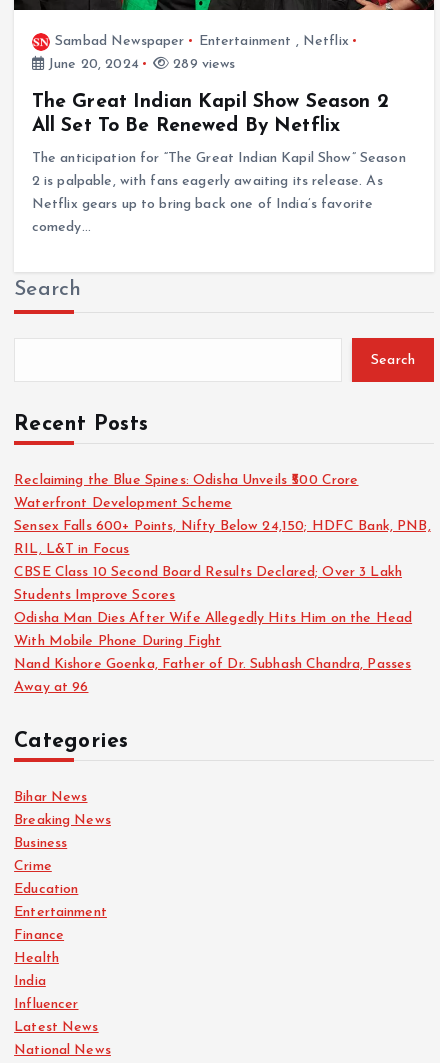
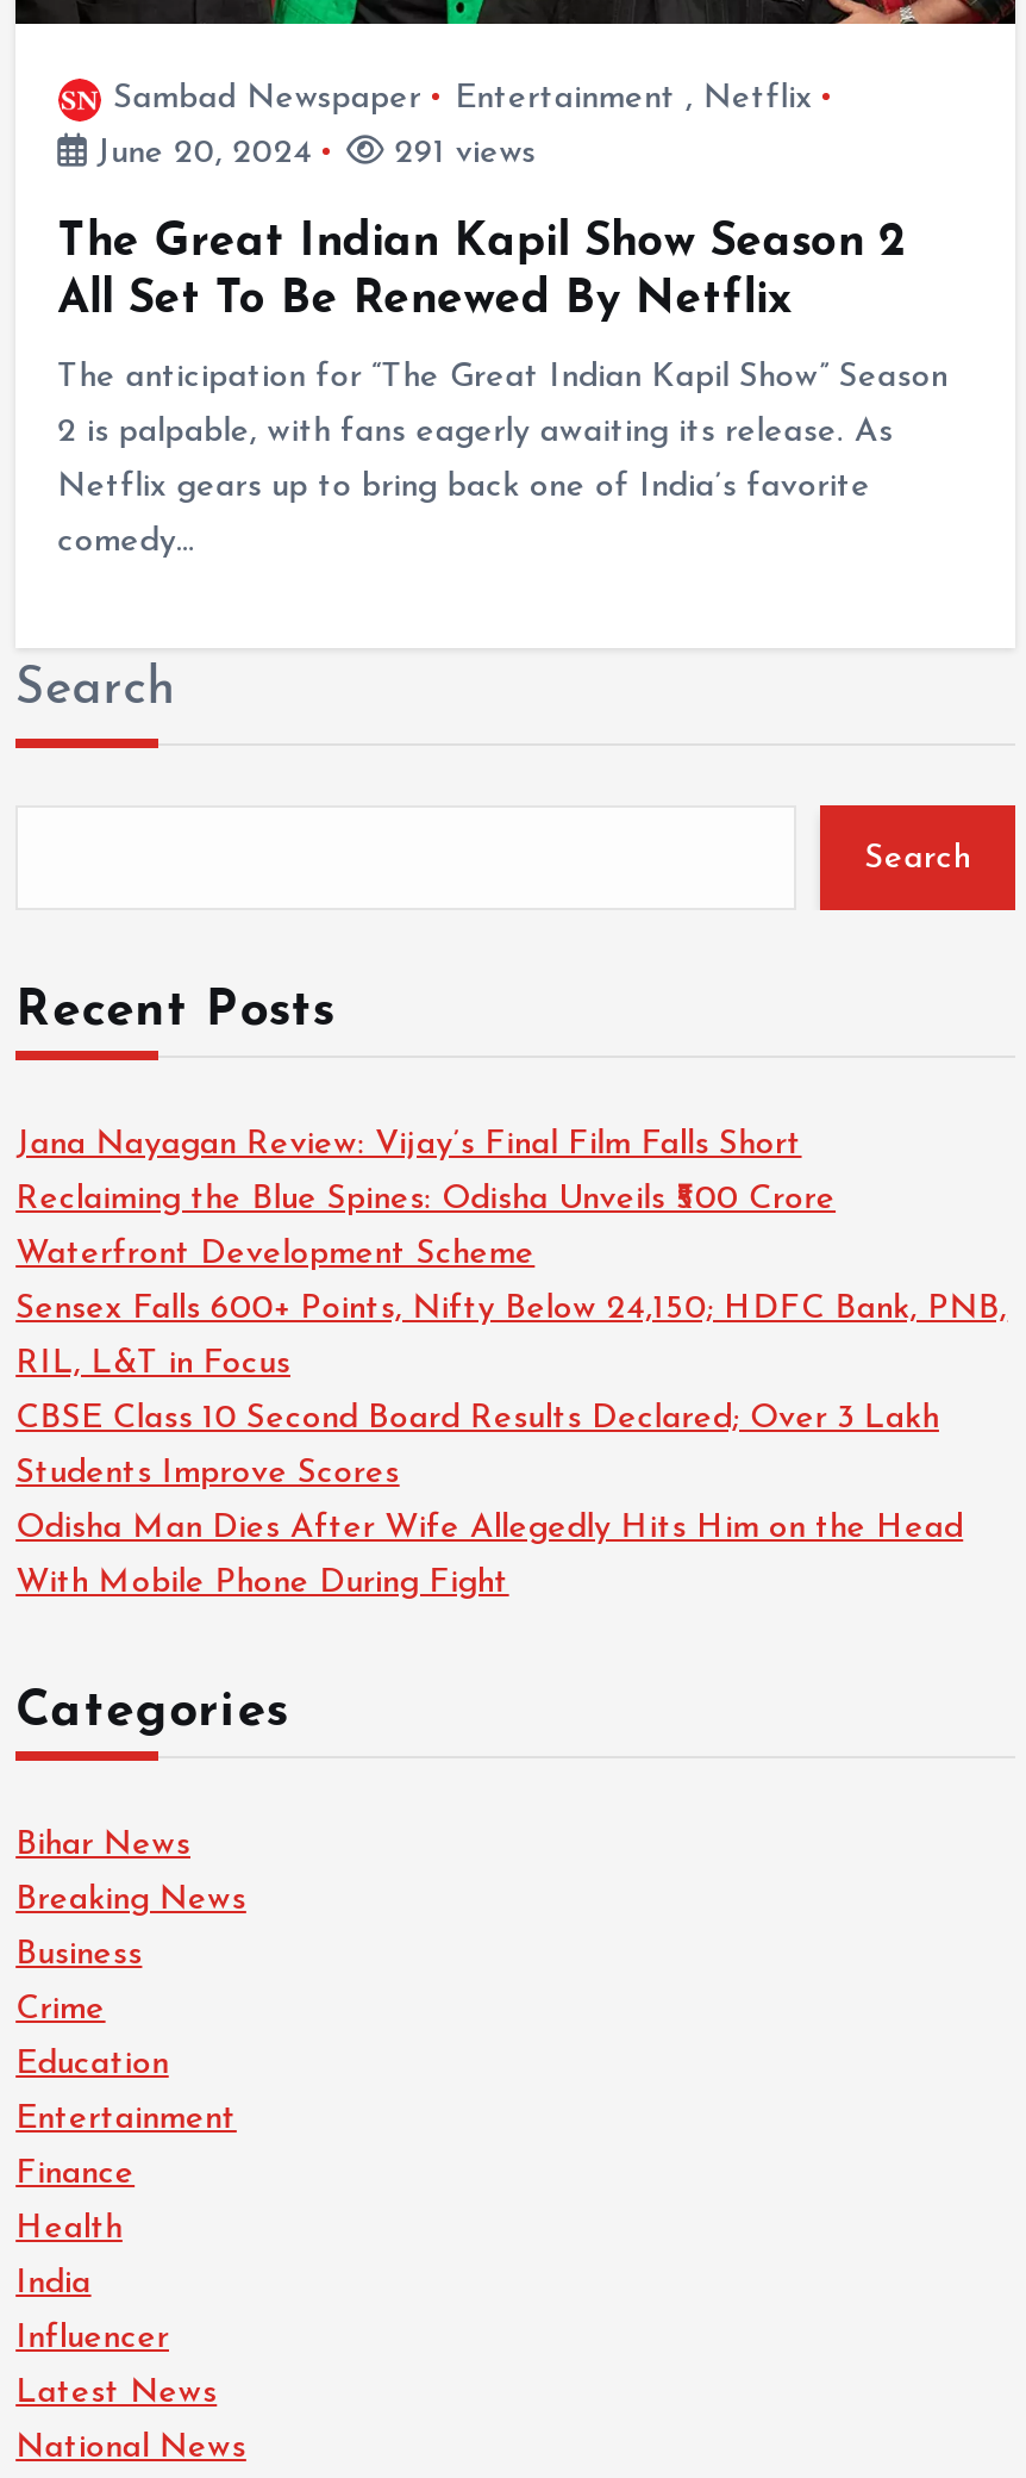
[169,57,236,72] 289 views -> [385,135,536,171] 291 views
none -> [16,1127,802,1163] Jana Nayagan Review: Vijay’s Final Film Falls Short
moved [14,496,431,649] -> [16,1237,1007,1601]: Waterfront Development Scheme | Sensex Falls 600+ Points, Nifty Below 24,150; HDFC Bank, PNB, | RIL, L&T in Focus | CBSE Class 10 Second Board Results Declared; Over 3 Lakh | Students Improve Scores | Odisha Man Dies After Wife Allegedly Hits Him on the Head | With Mobile Phone During Fight
[14,657,411,695] Nand Kishore Goenka, Father of Dr. Subhash Chandra, Passes | Away at 96 -> none

